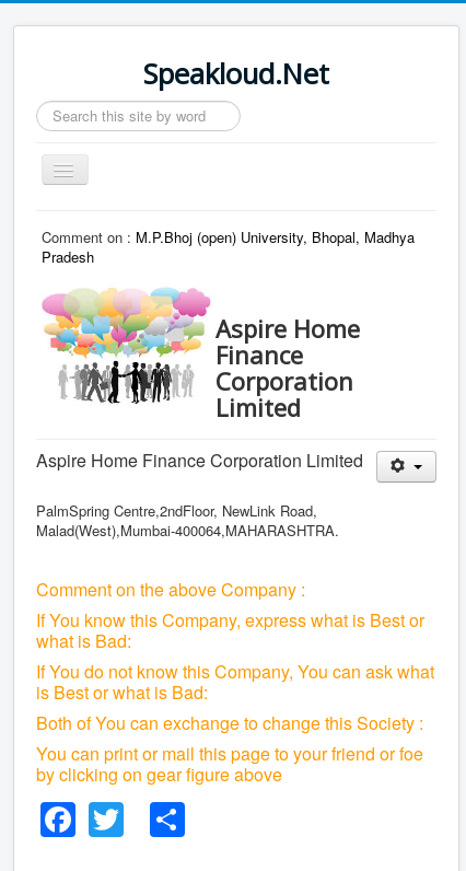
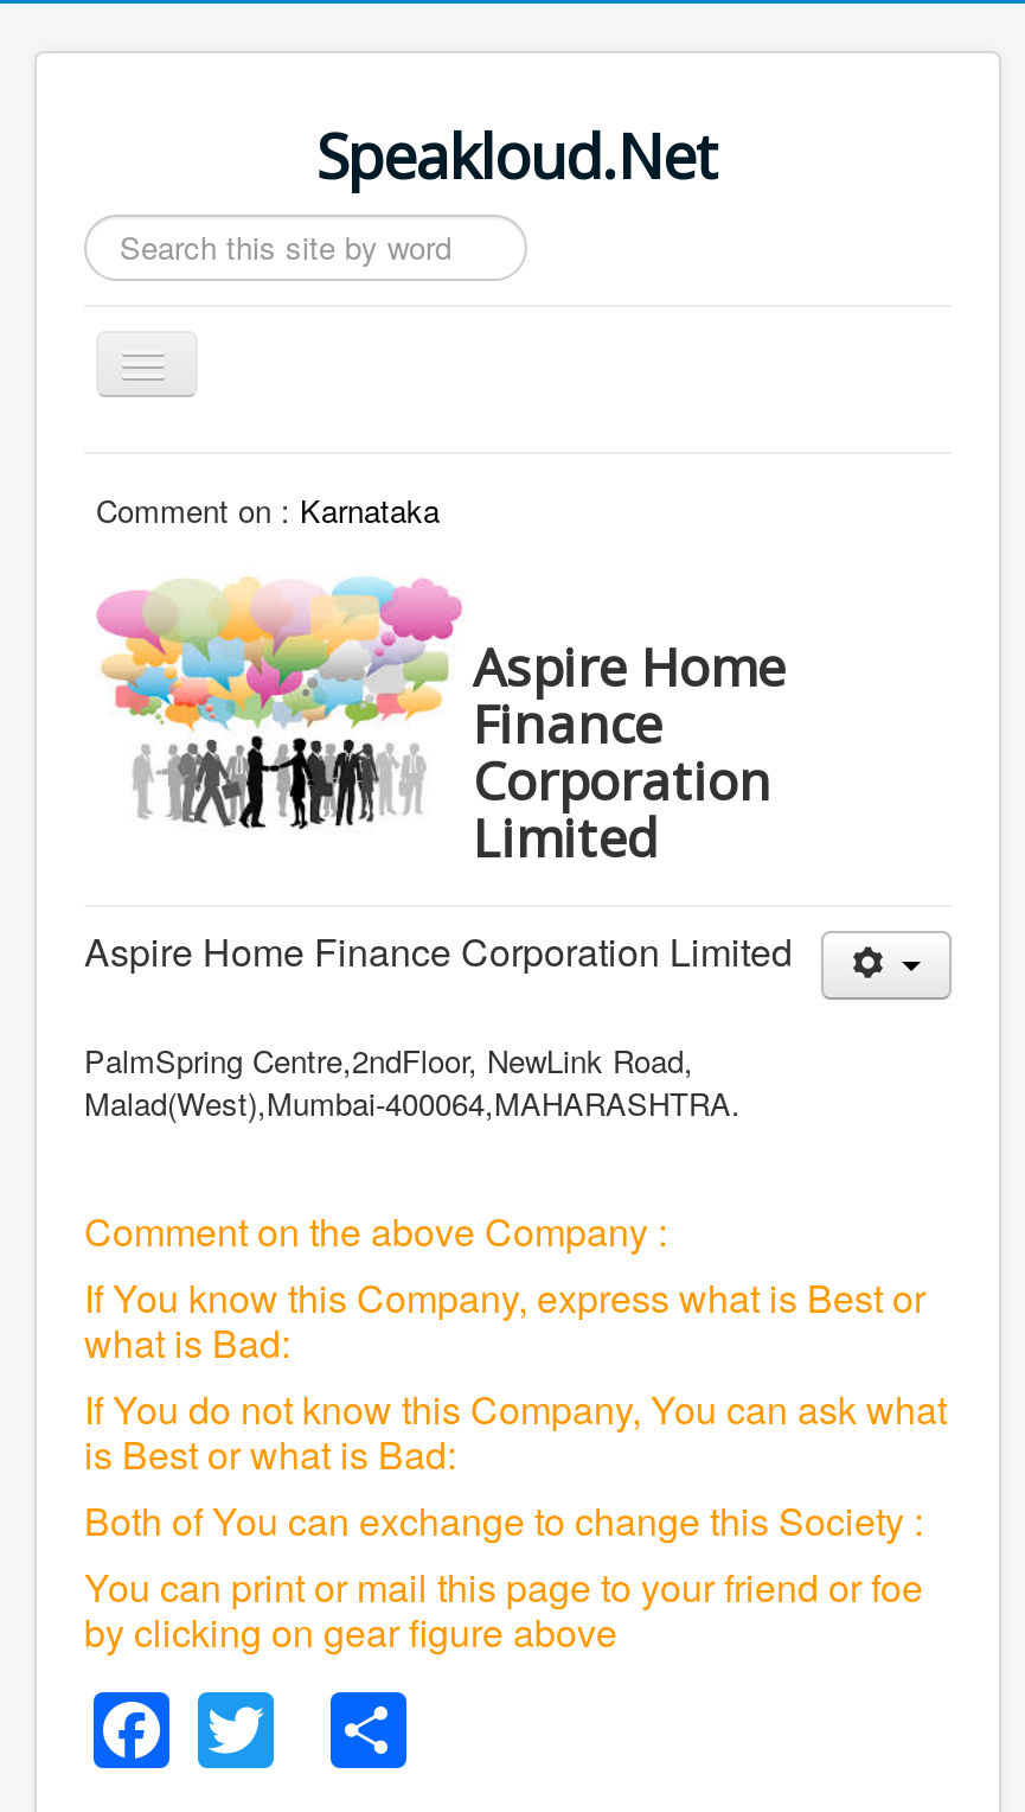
[42,227,415,267] Comment on : M.P.Bhoj (open) University, Bhopal, Madhya | Pradesh -> [96,487,440,532] Comment on : Karnataka

